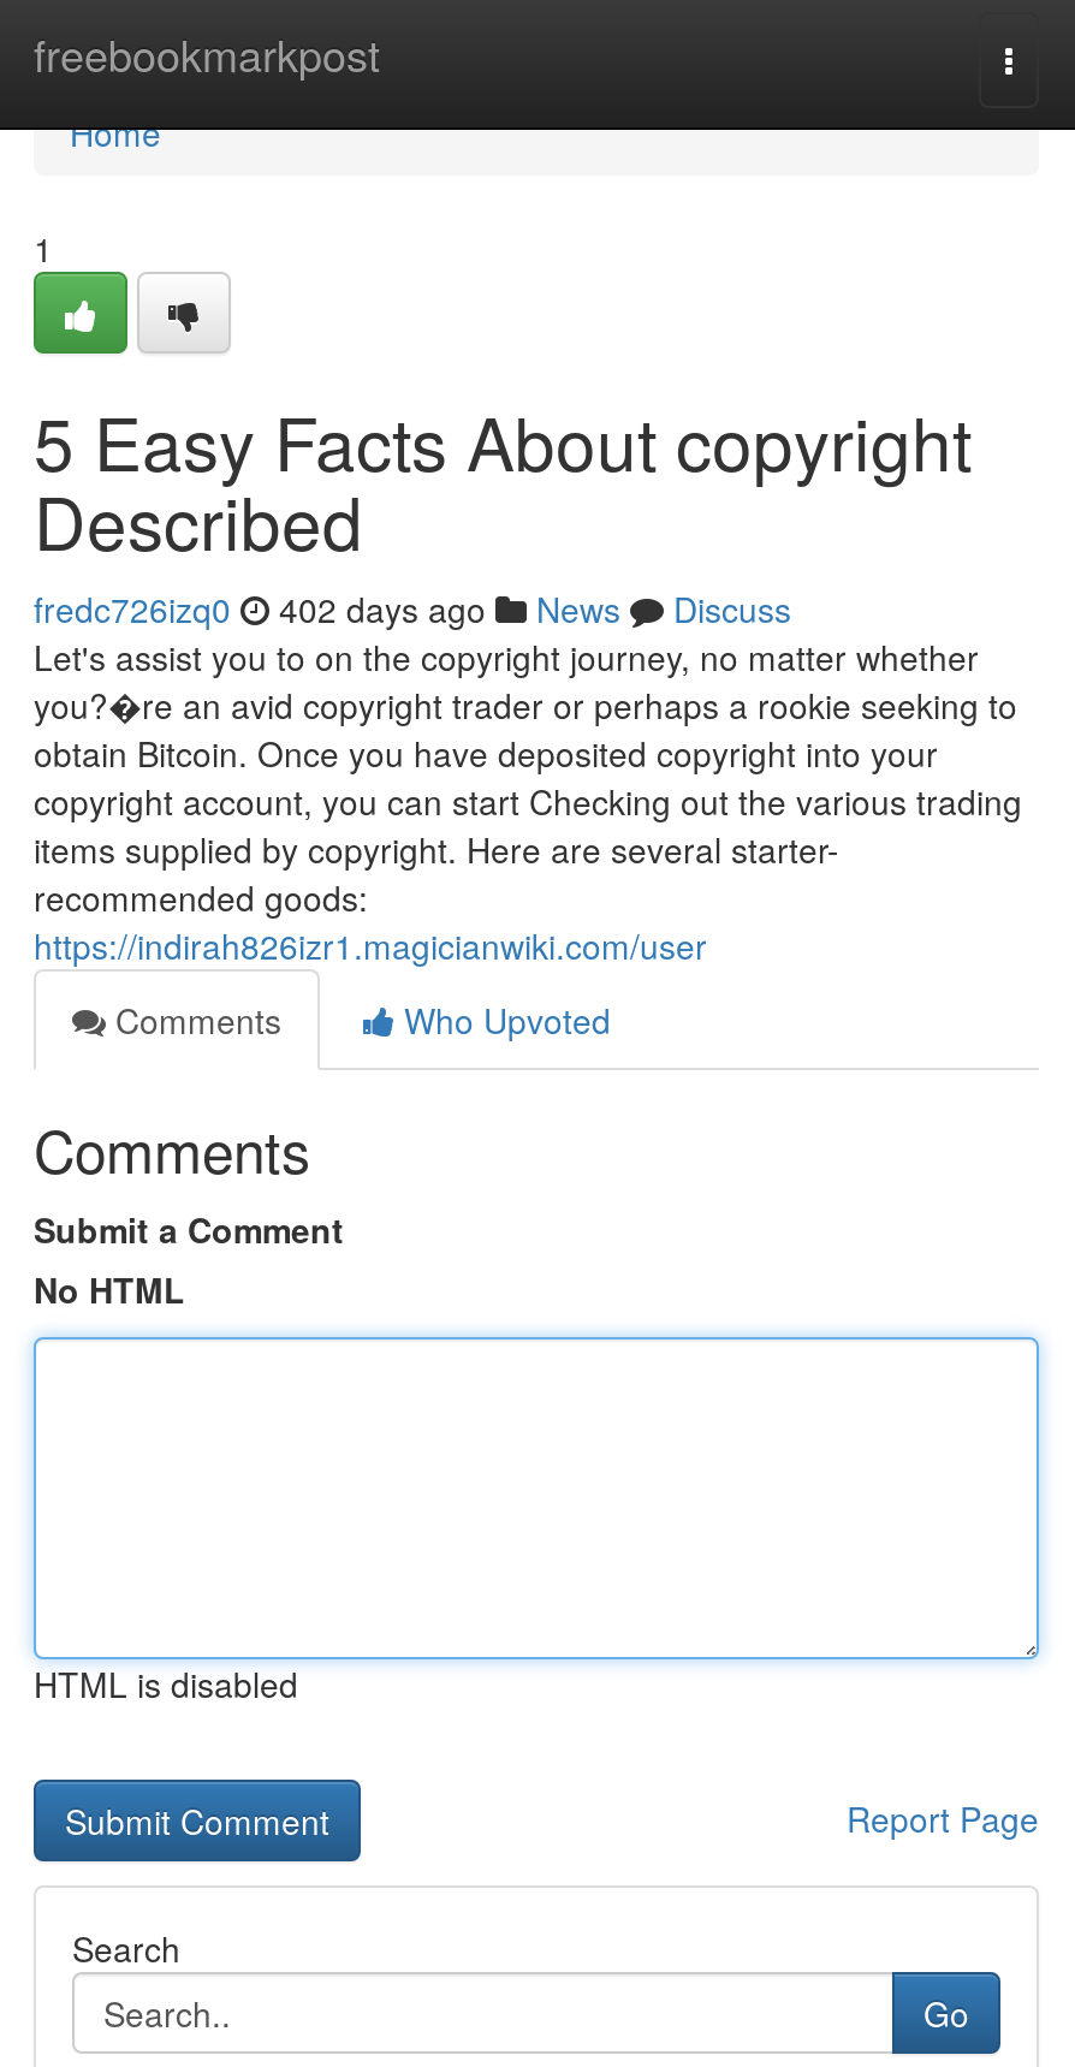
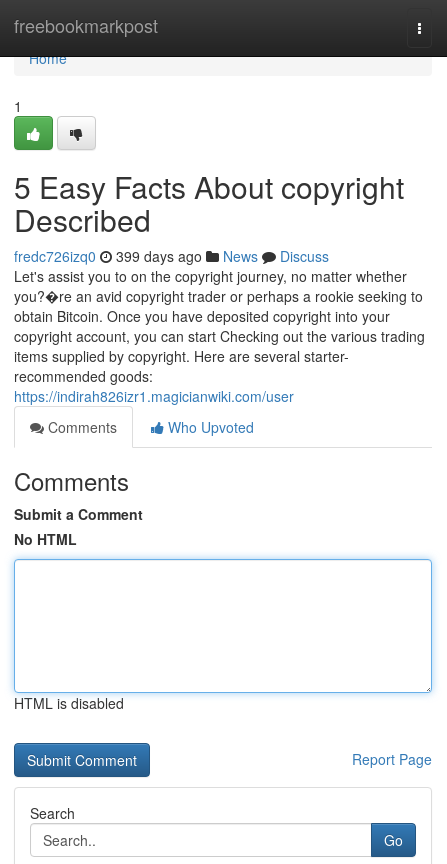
[34,584,791,632] fredc726izq0 402 days ago News Discuss -> [14,246,329,266] fredc726izq0 399 days ago News Discuss

